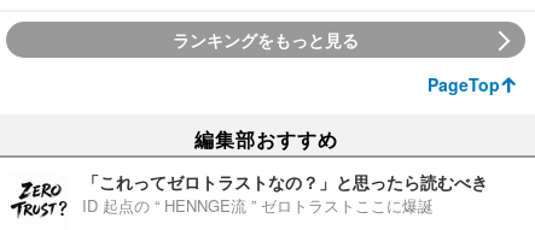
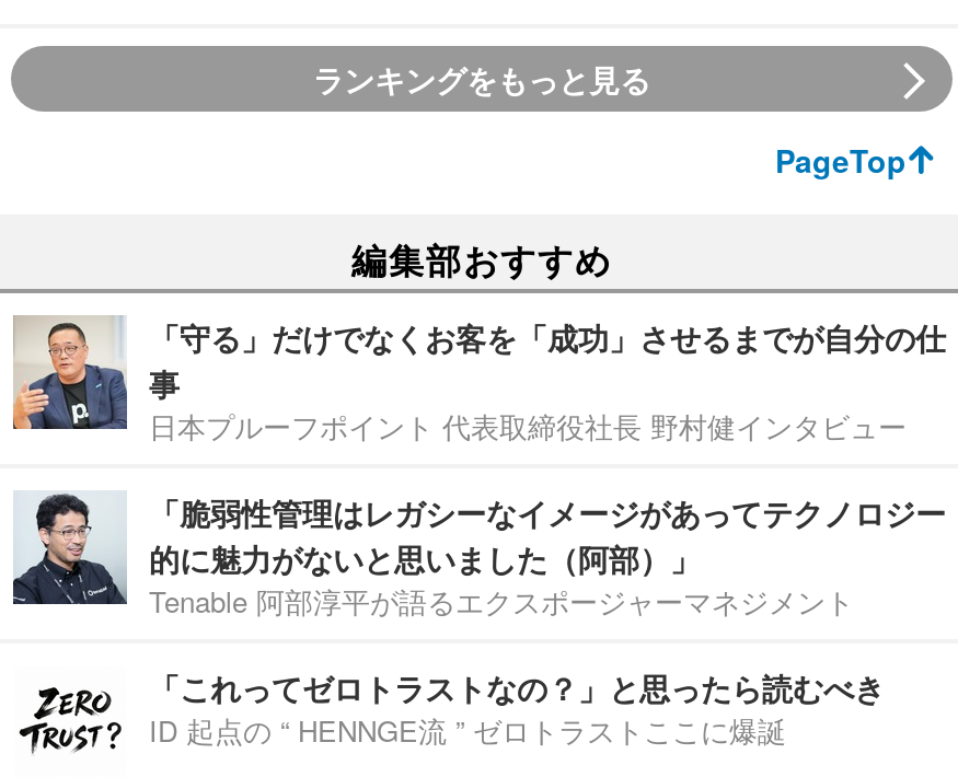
none -> [11,315,946,622] [image] | 「守る」だけでなくお客を「成功」させるまでが自分の仕 | 事 | 日本プルーフポイント 代表取締役社長 野村健インタビュー | 「脆弱性管理はレガシーなイメージがあってテクノロジー | 的に魅力がないと思いました（阿部）」 | Tenable 阿部淳平が語るエクスポージャーマネジメント
none -> [11,490,118,606] [image]

